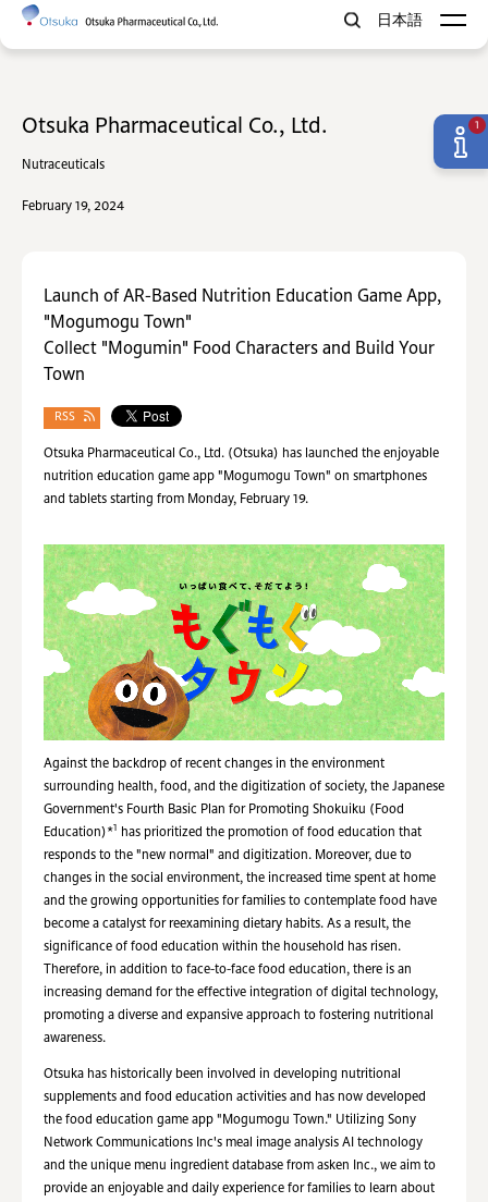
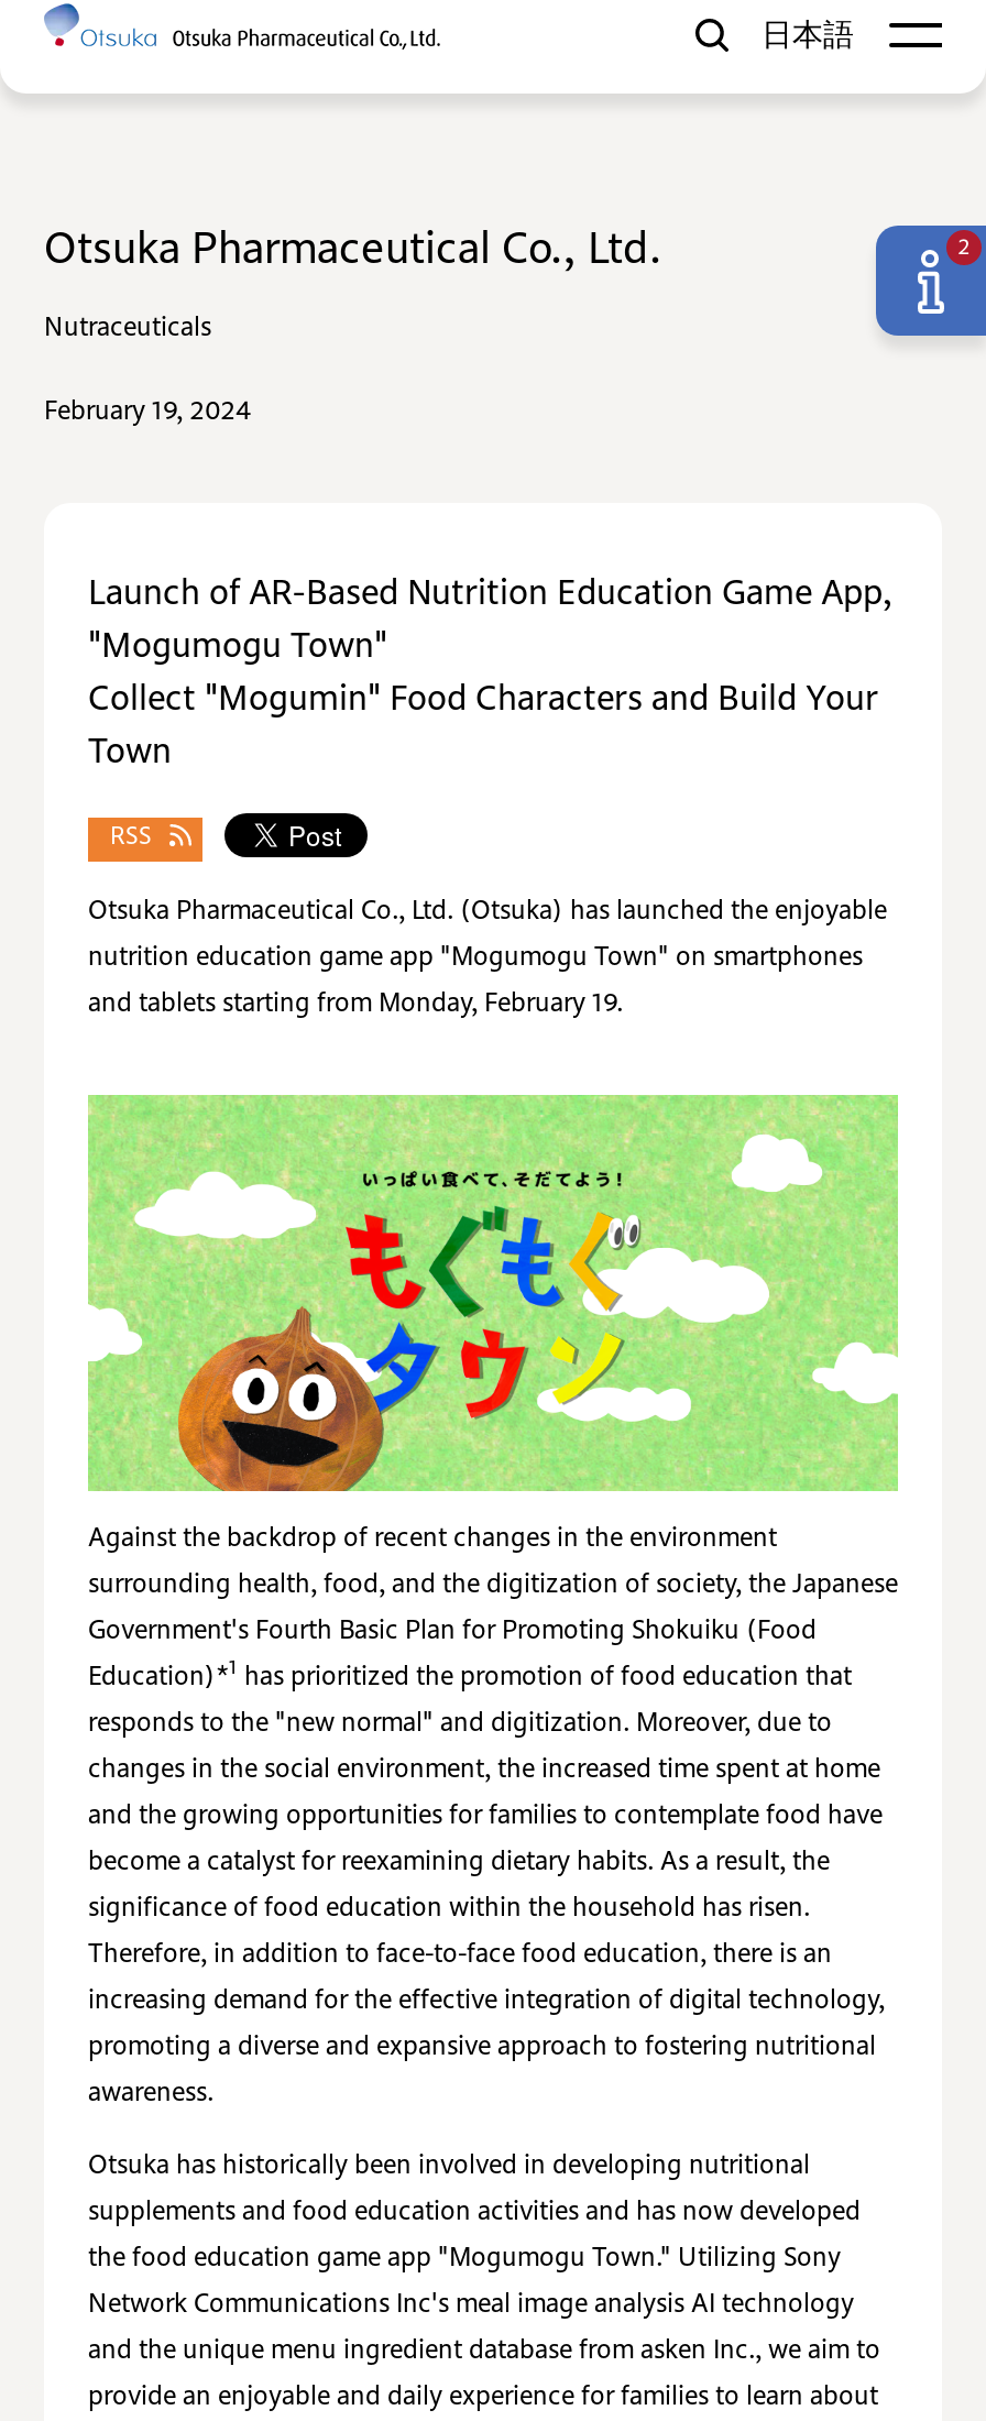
[475,120,479,131] 1 -> [957,237,971,259] 2

